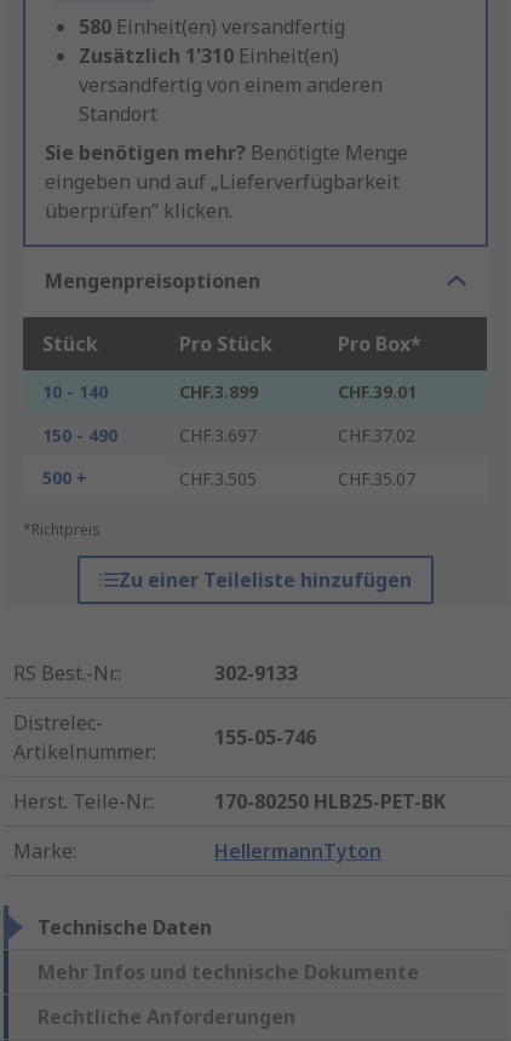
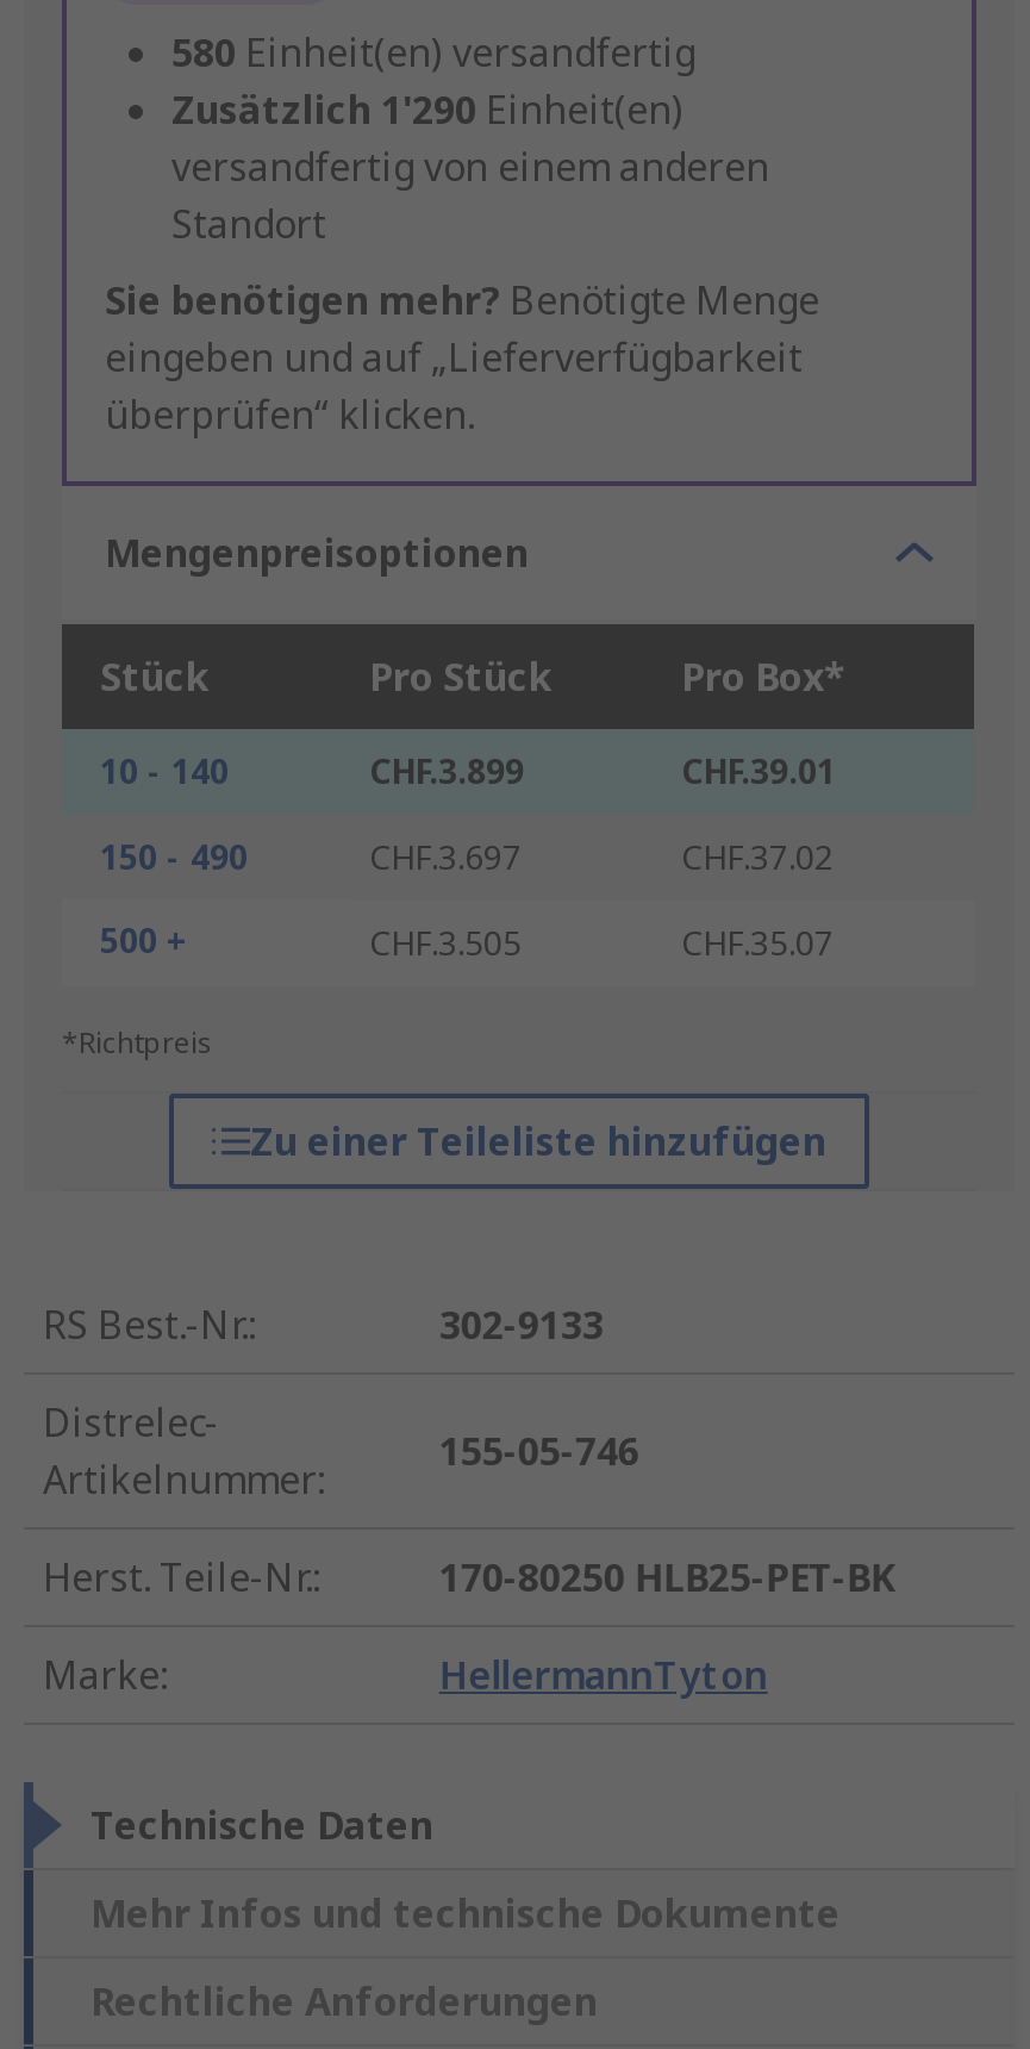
[79,43,339,70] Zusätzlich 1'310 Einheit(en) -> [171,85,683,137] Zusätzlich 1'290 Einheit(en)

